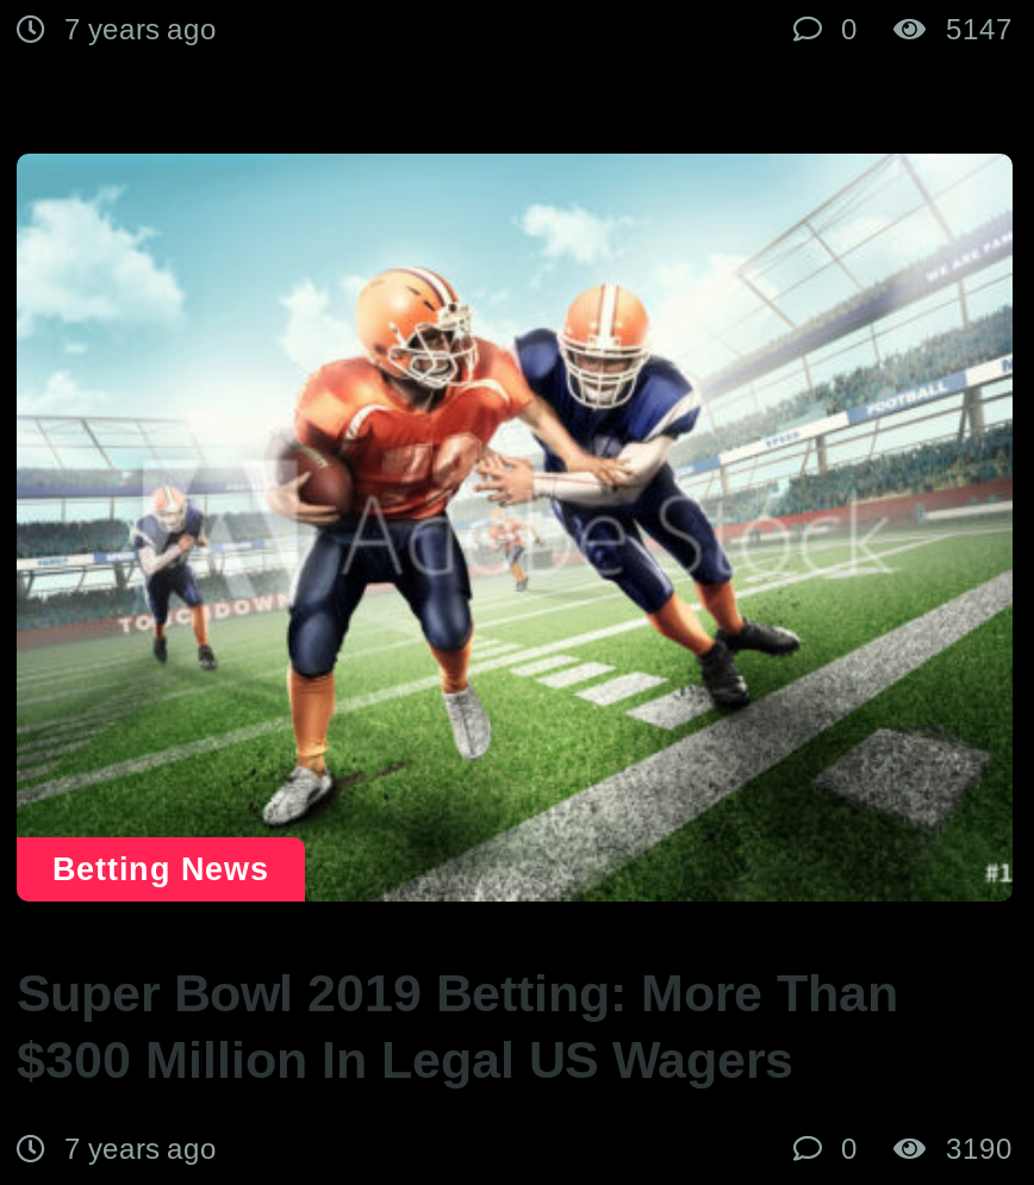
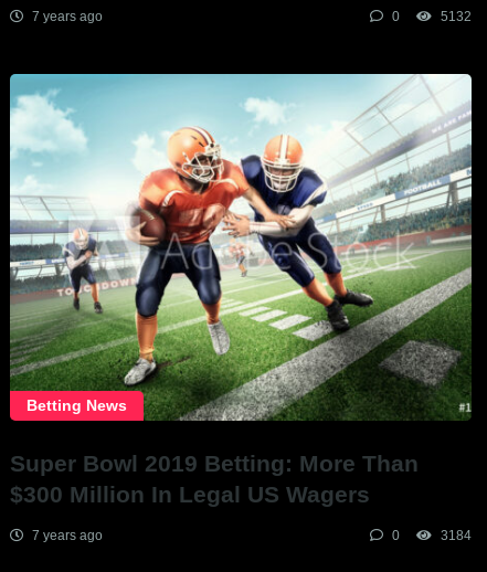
[939,14,1013,47] 5147 -> [437,9,472,25] 5132
[939,1133,1013,1167] 3190 -> [437,528,472,544] 3184

